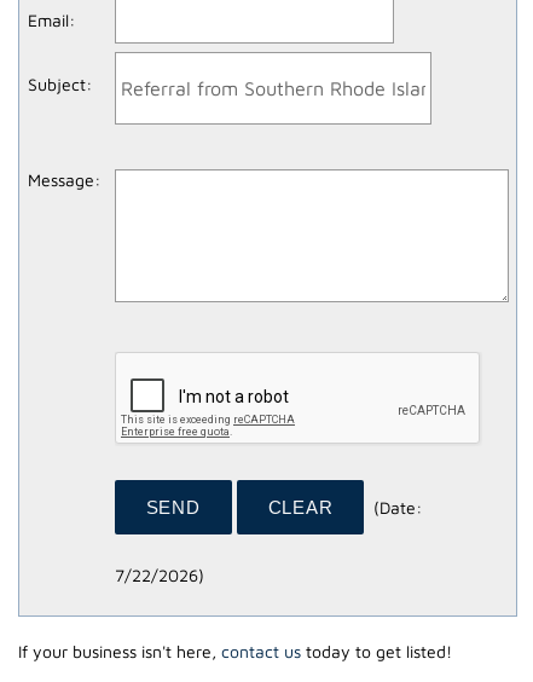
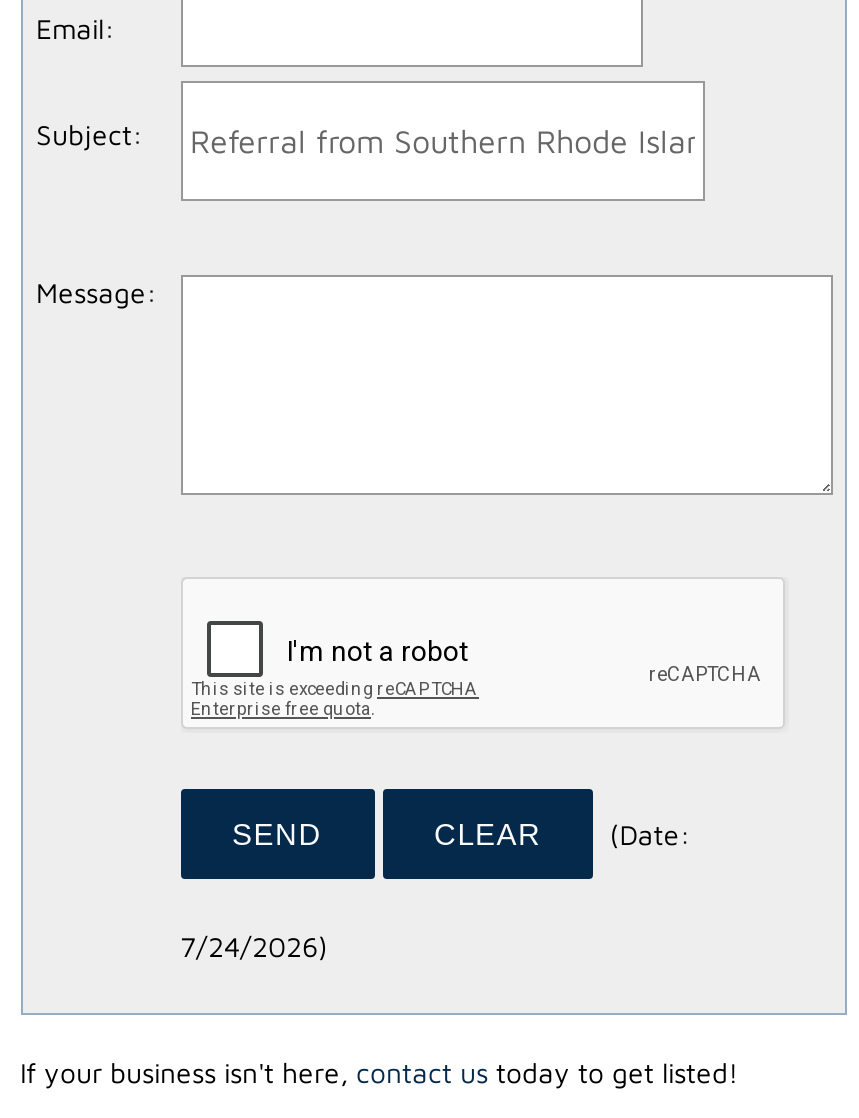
[114,564,204,585] 7/22/2026) -> [180,928,328,962] 7/24/2026)

